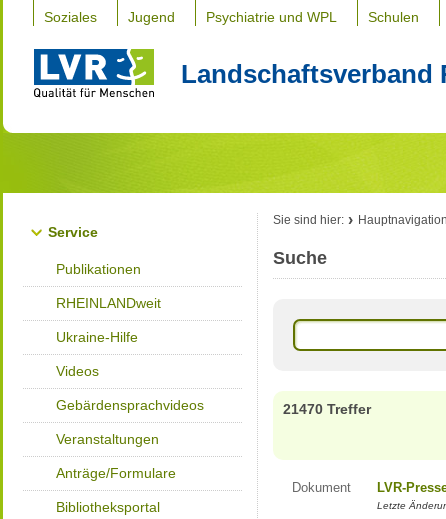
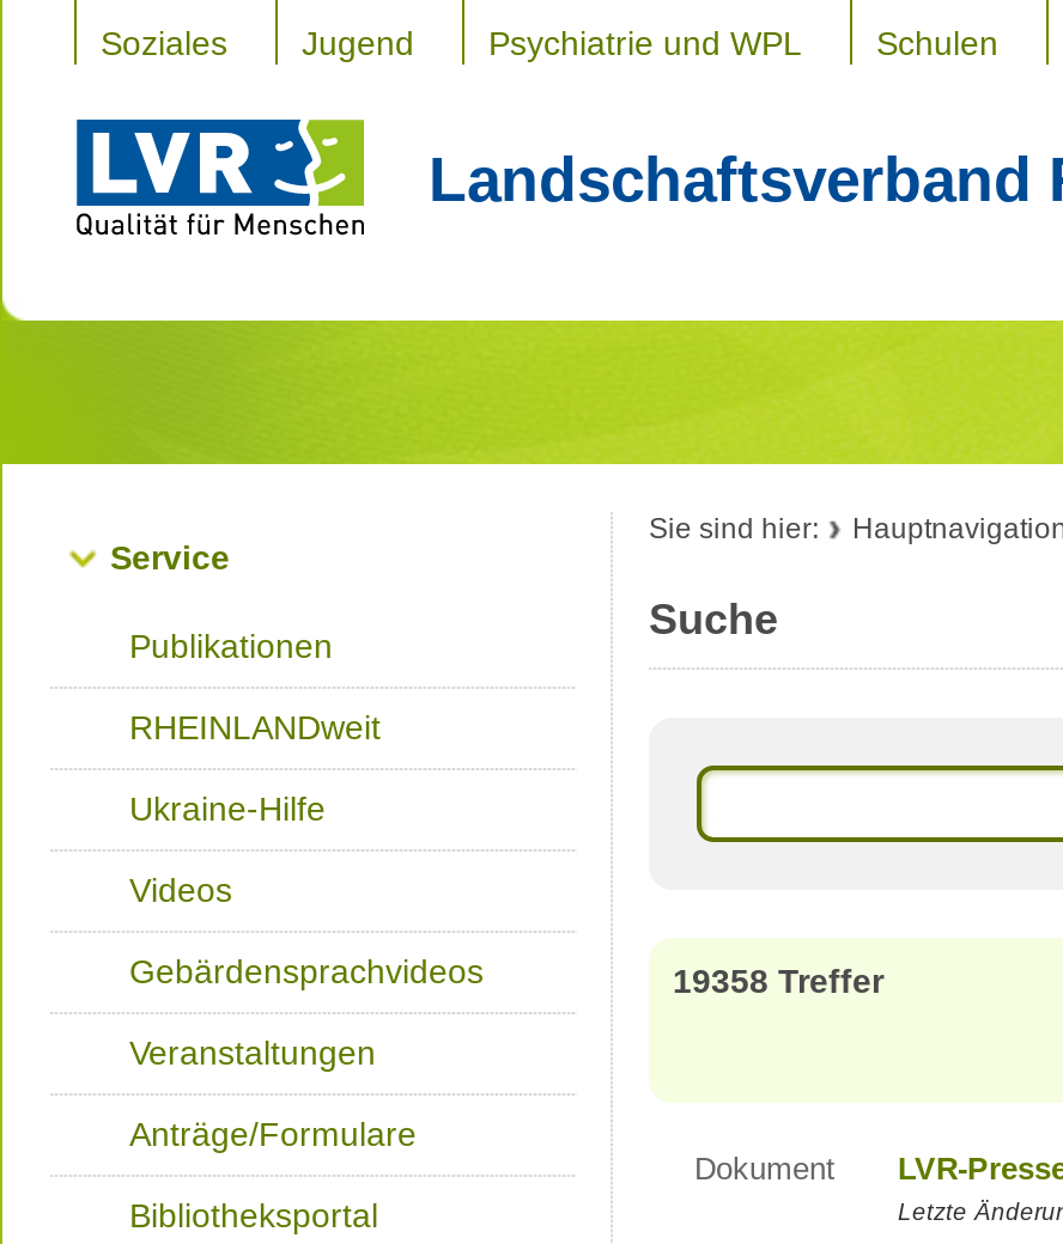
[283,401,371,417] 21470 Treffer -> [673,962,883,1000] 19358 Treffer

